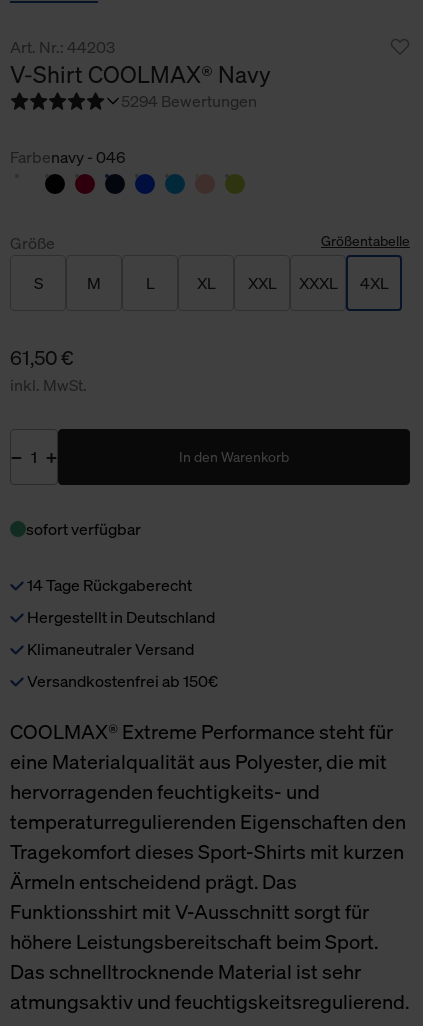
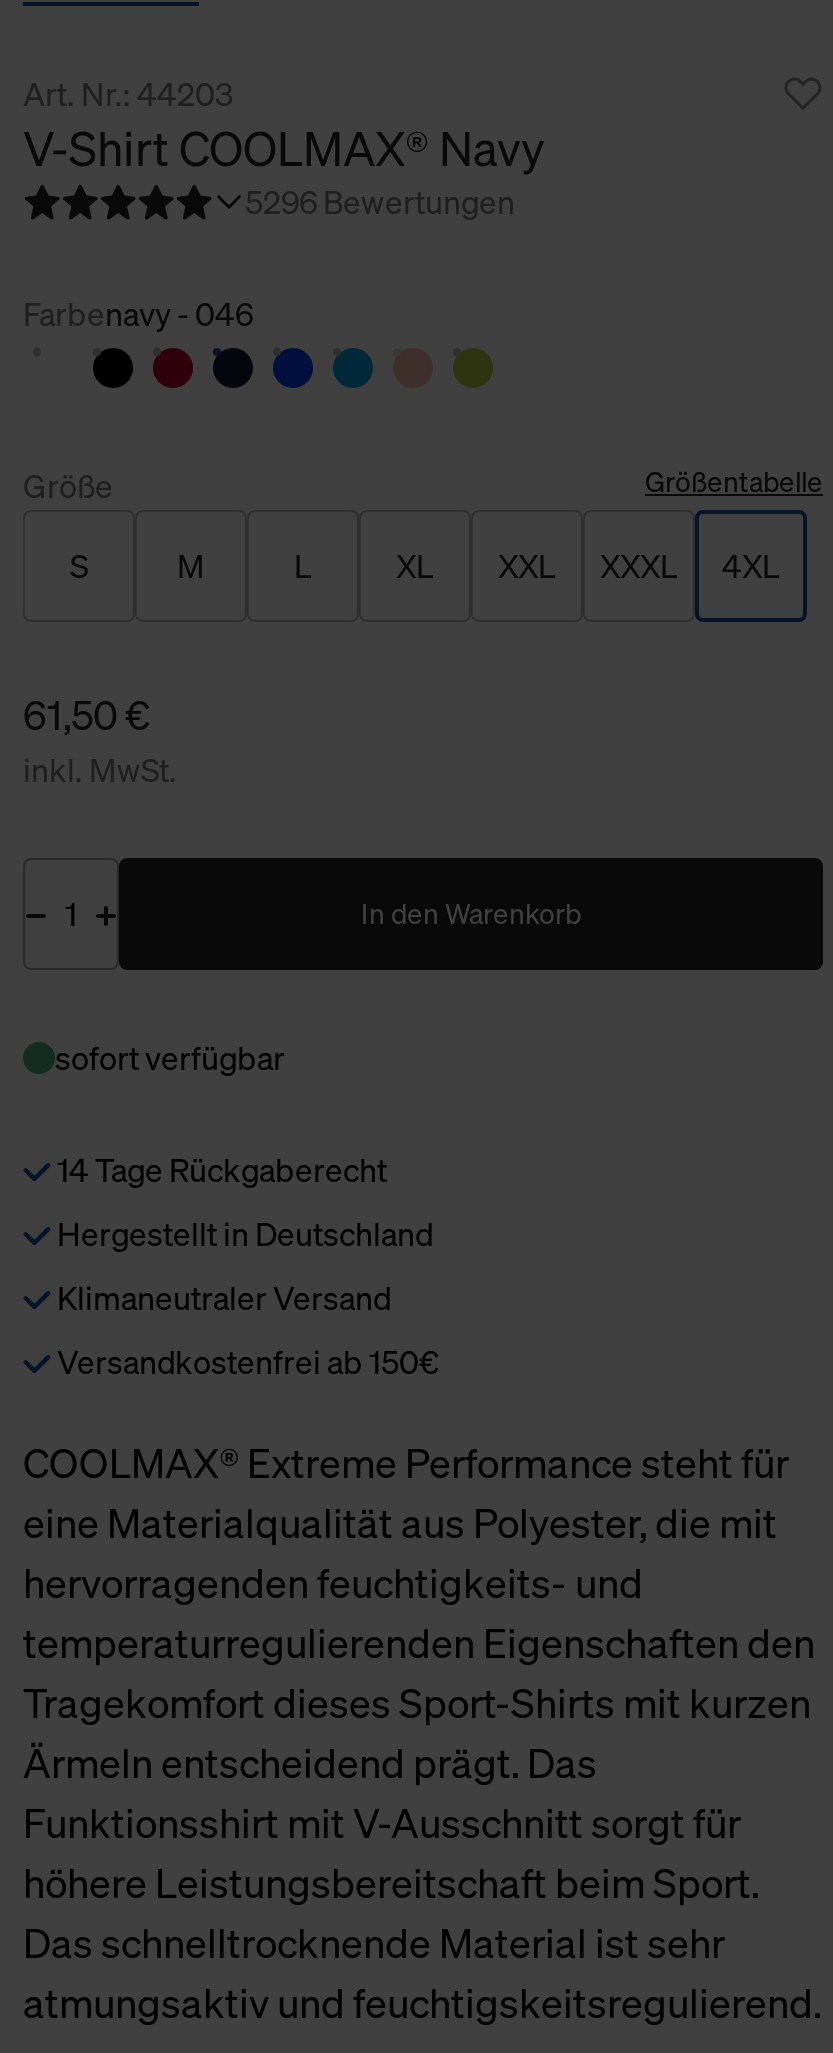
[121,90,257,112] 5294 Bewertungen -> [245,179,515,223] 5296 Bewertungen

